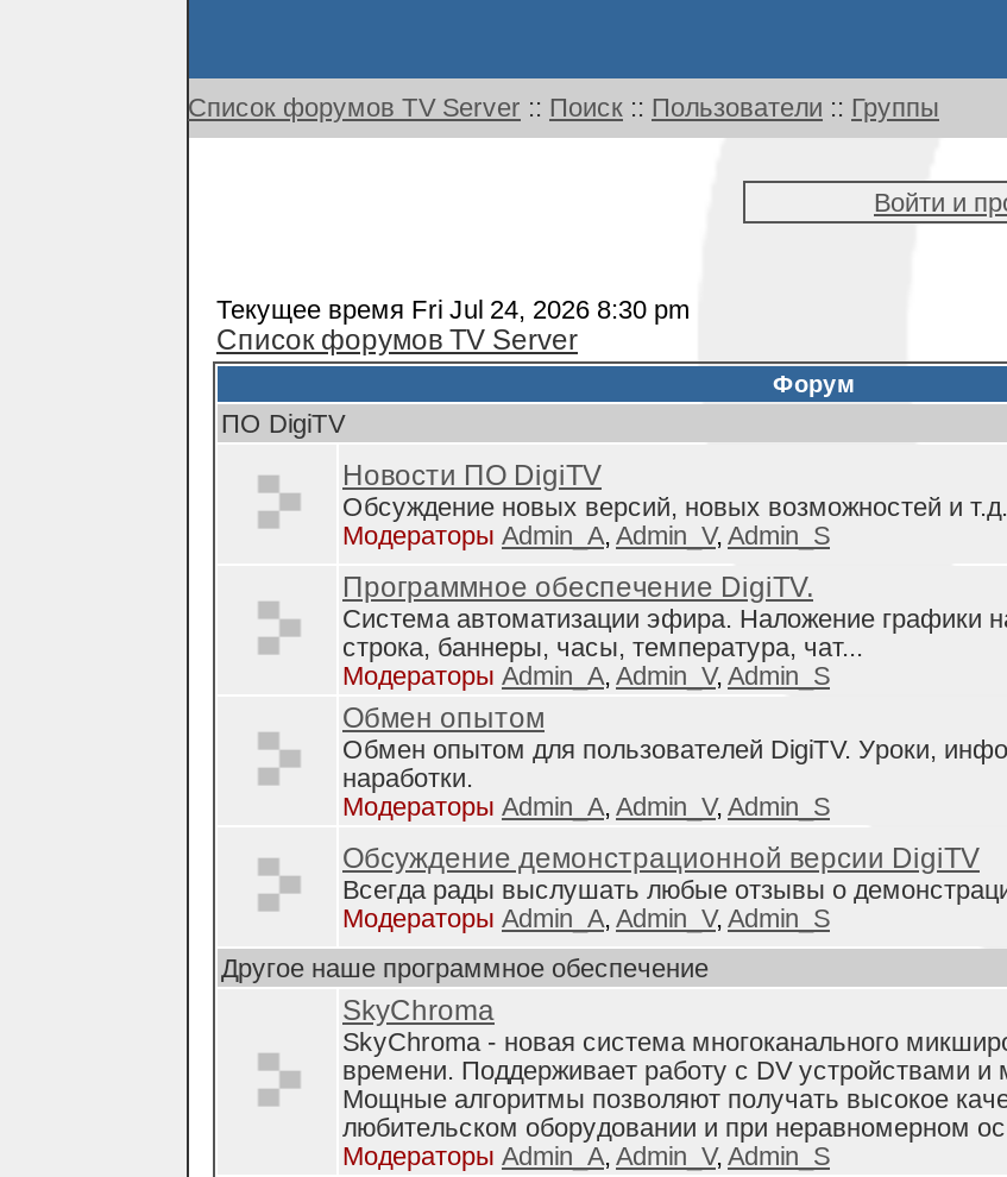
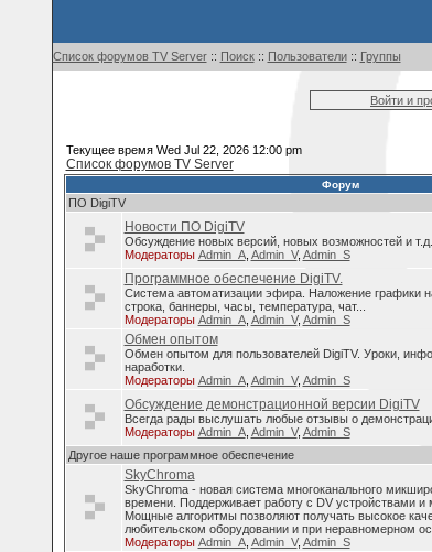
[216,295,690,323] Текущее время Fri Jul 24, 2026 8:30 pm -> [66,143,301,156] Текущее время Wed Jul 22, 2026 12:00 pm

